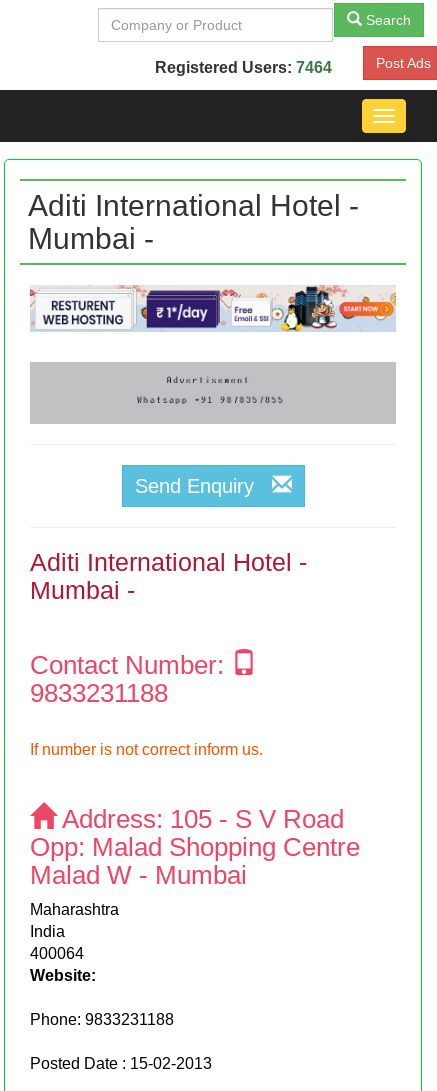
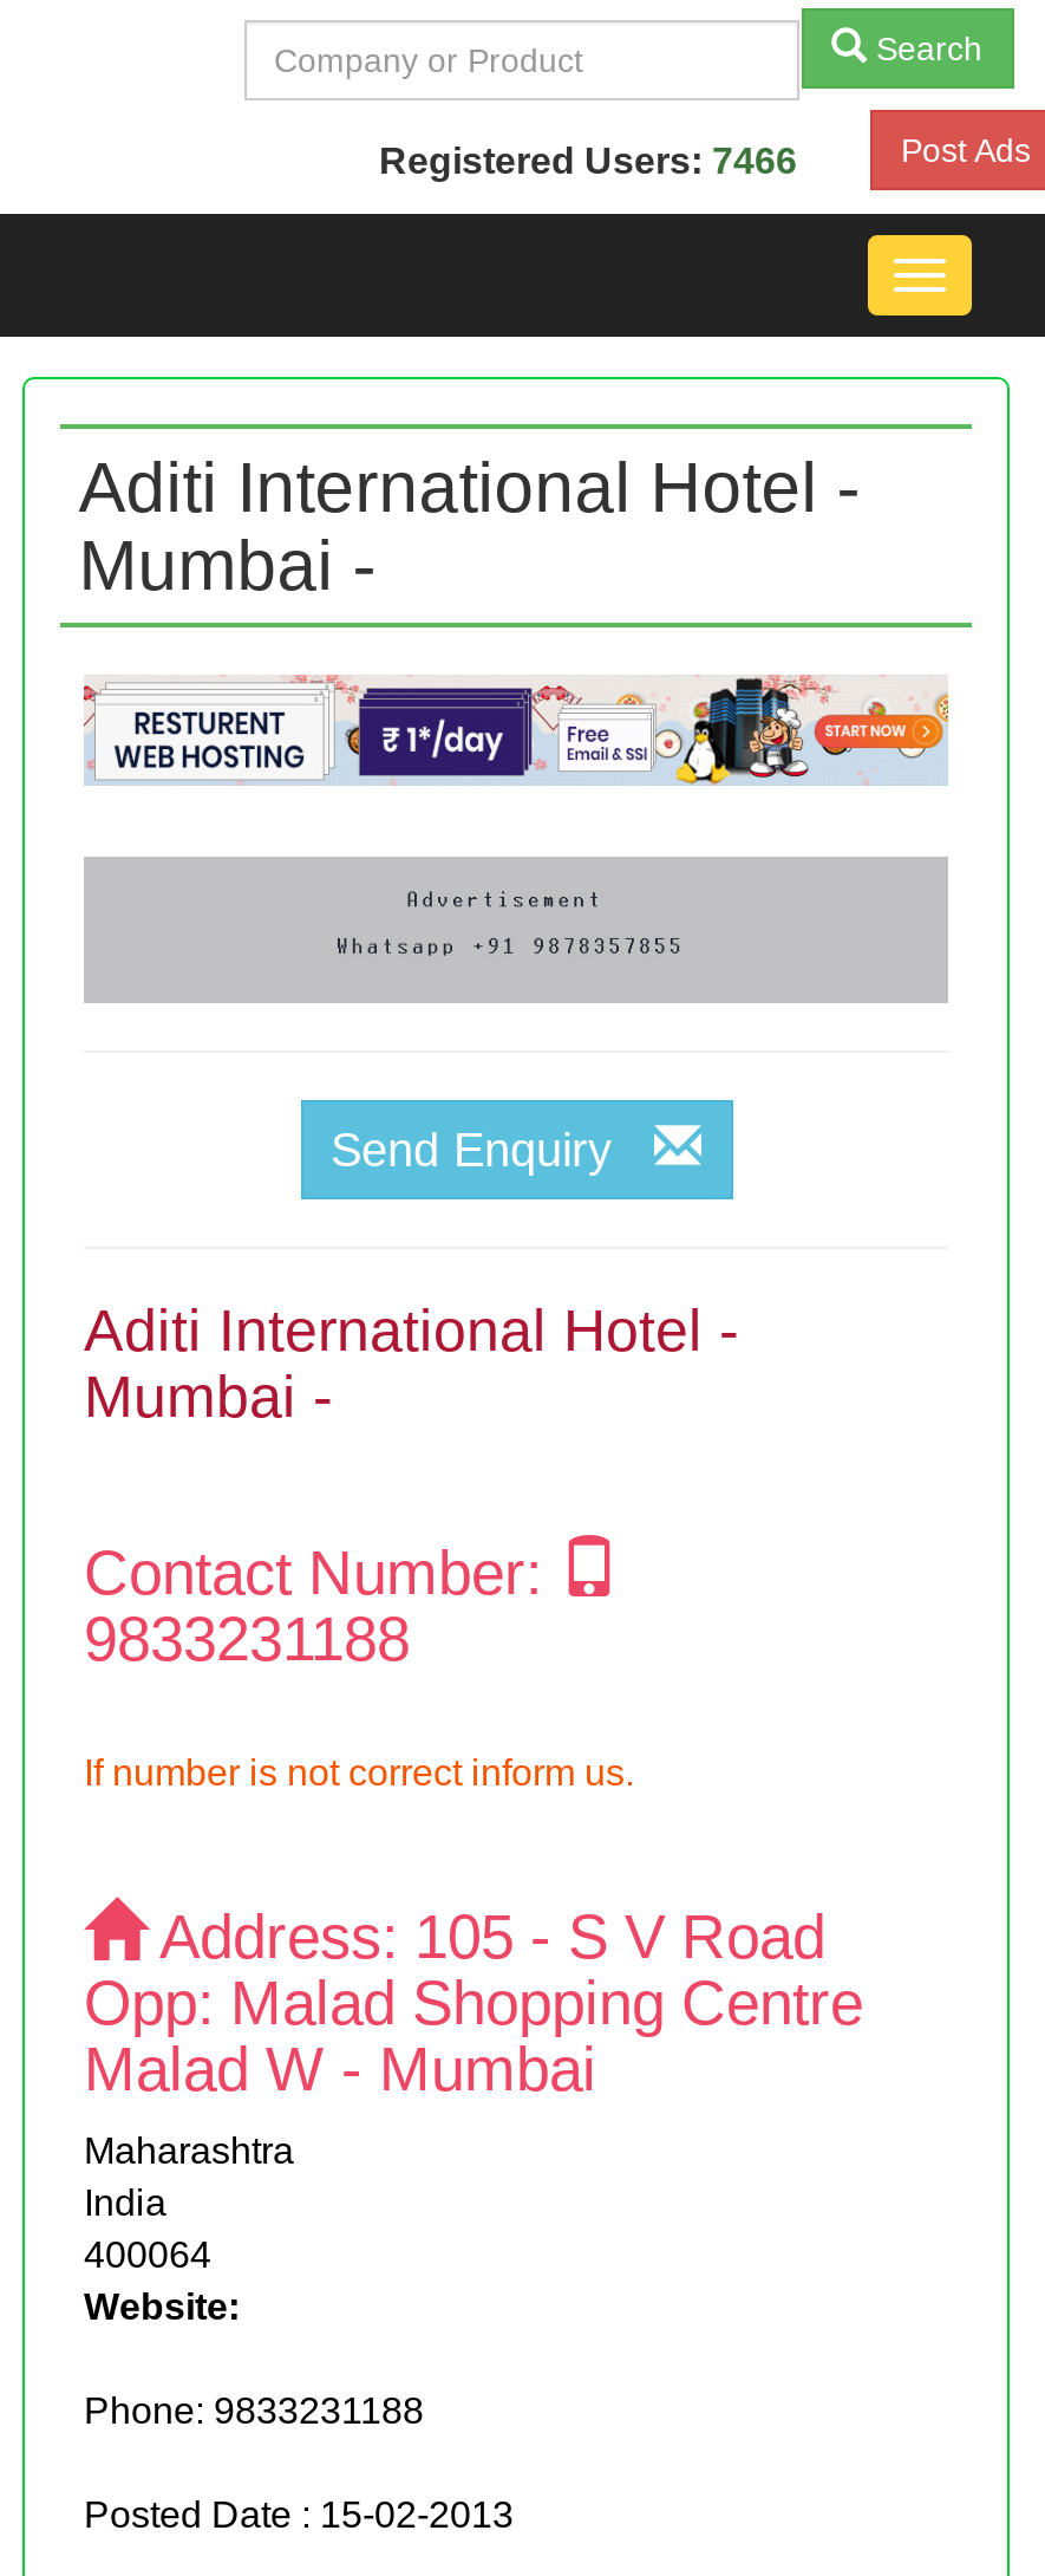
[155,59,332,76] Registered Users: 7464 -> [379,142,797,182] Registered Users: 7466

